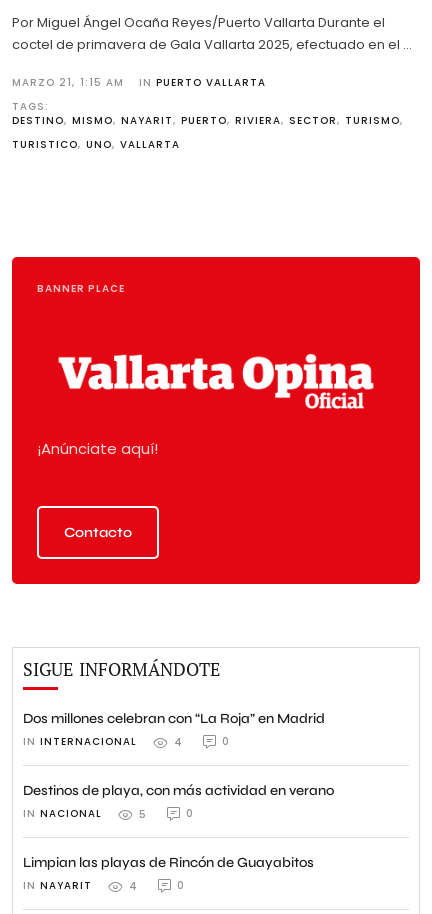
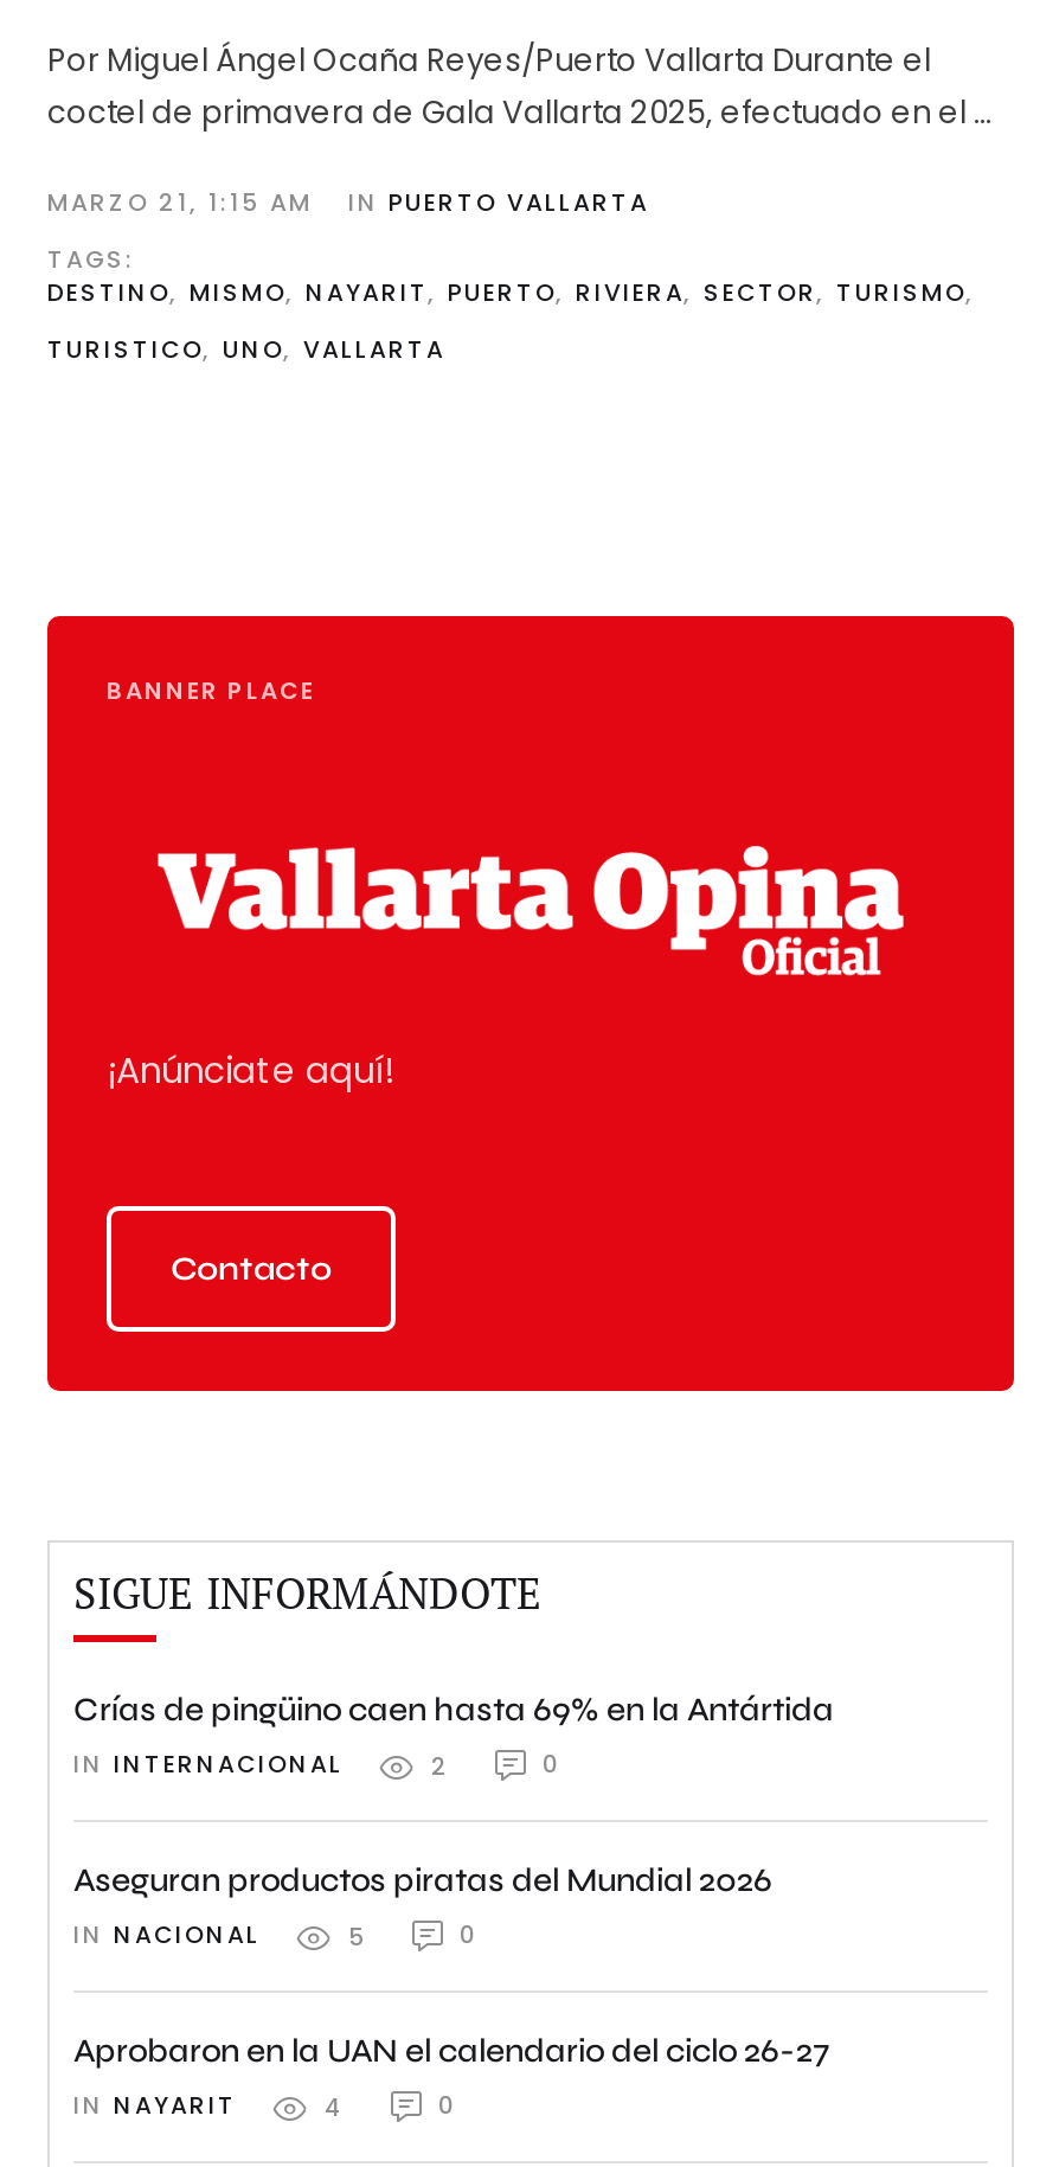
[23,710,325,727] Dos millones celebran con “La Roja” en Madrid -> [73,1689,834,1730] Crías de pingüino caen hasta 69% en la Antártida
[174,735,183,750] 4 -> [431,1749,450,1784] 2
[23,782,334,799] Destinos de playa, con más actividad en verano -> [73,1860,772,1900] Aseguran productos piratas del Mundial 2026
[23,854,314,871] Limpian las playas de Rincón de Guayabitos -> [73,2031,829,2071] Aprobaron en la UAN el calendario del ciclo 26-27

